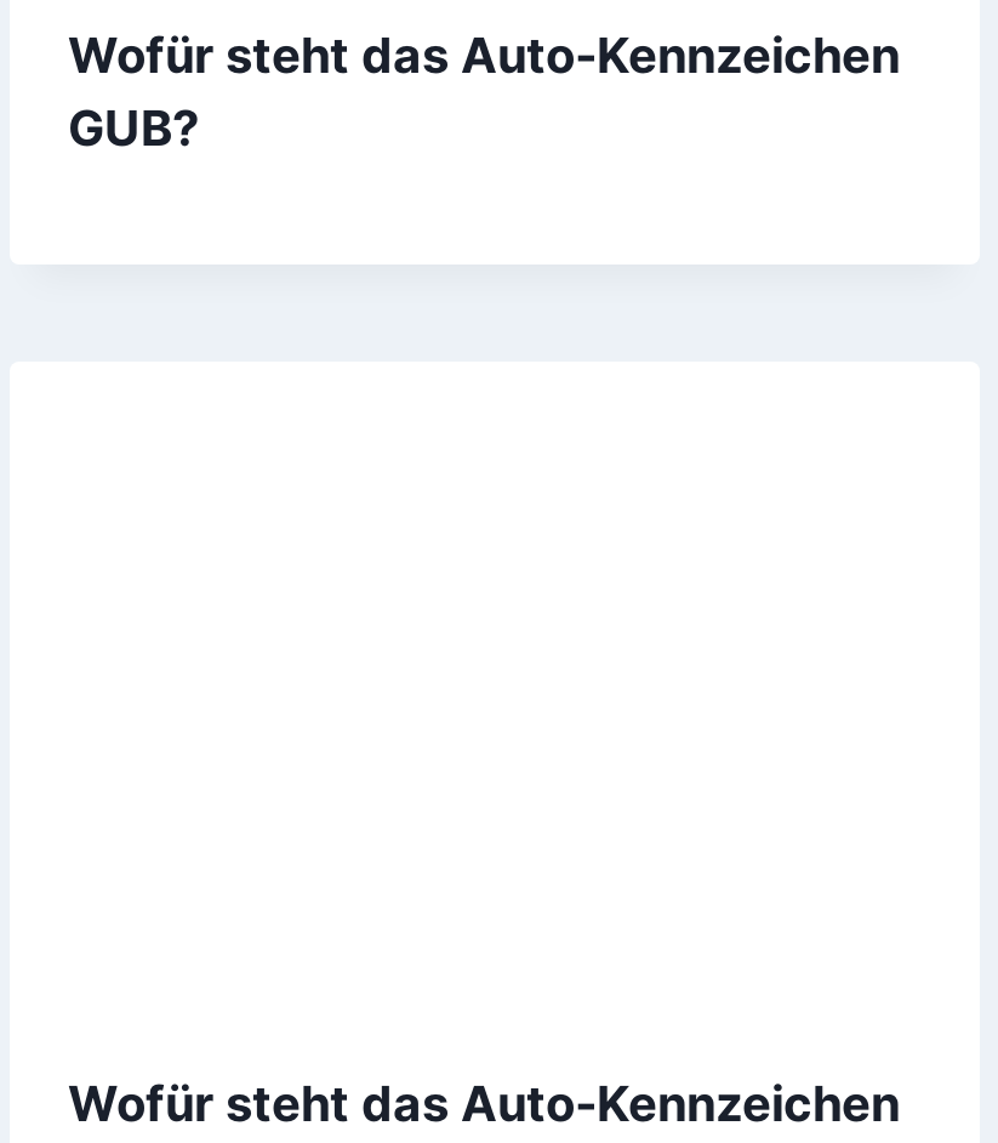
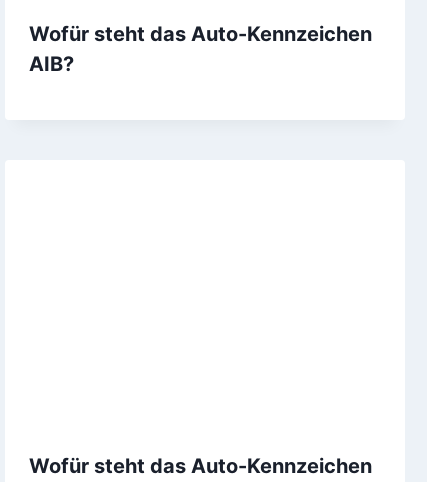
[68,100,199,158] GUB? -> [29,52,74,76] AIB?

